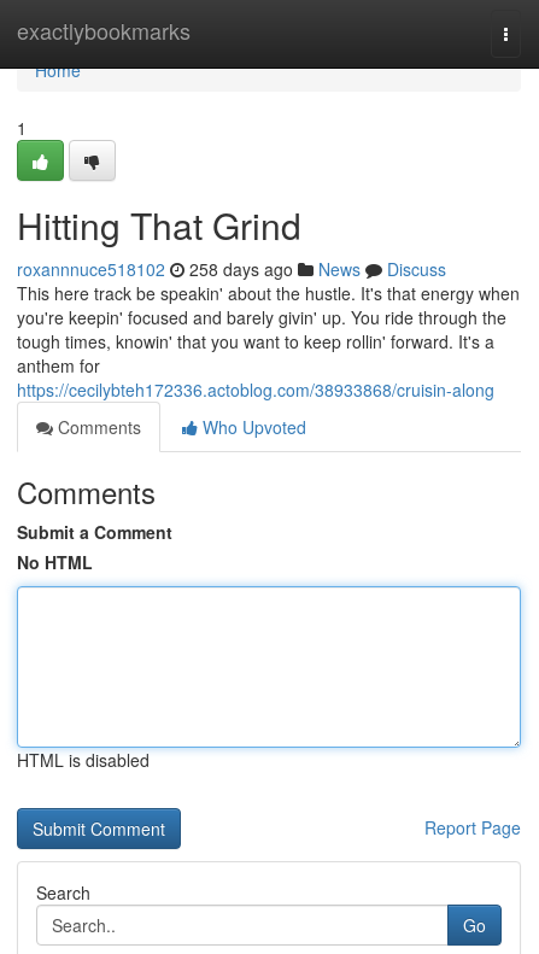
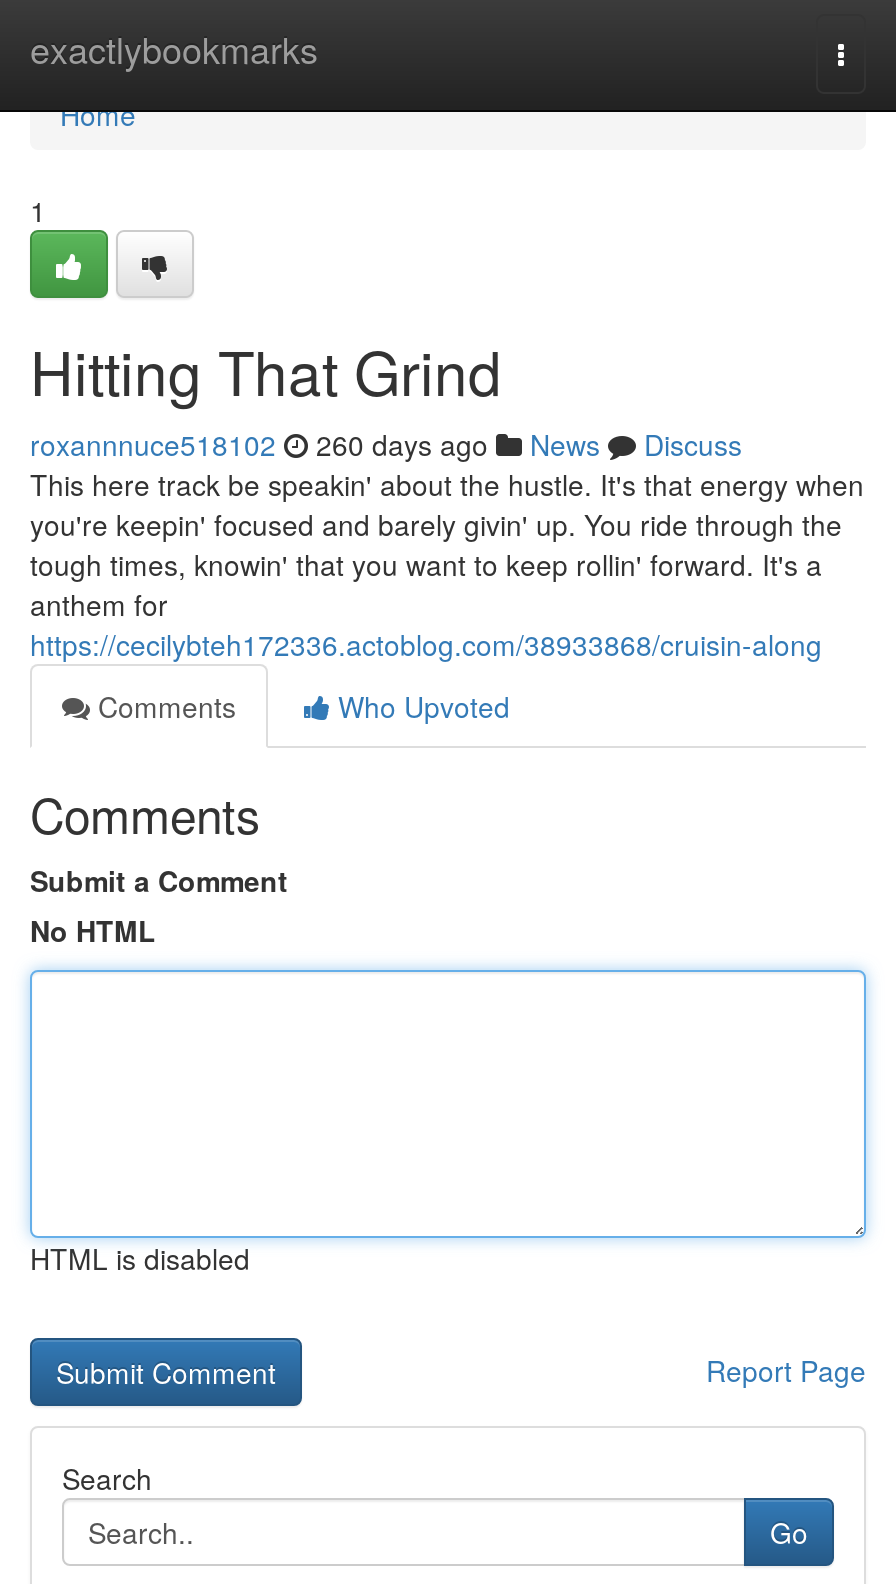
[17,257,446,281] roxannnuce518102 258 days ago News Discuss -> [30,424,742,464] roxannnuce518102 260 days ago News Discuss

